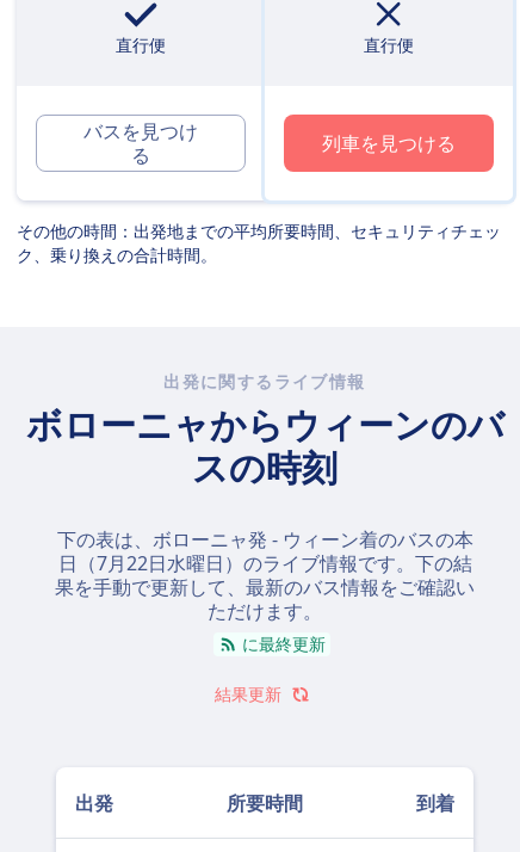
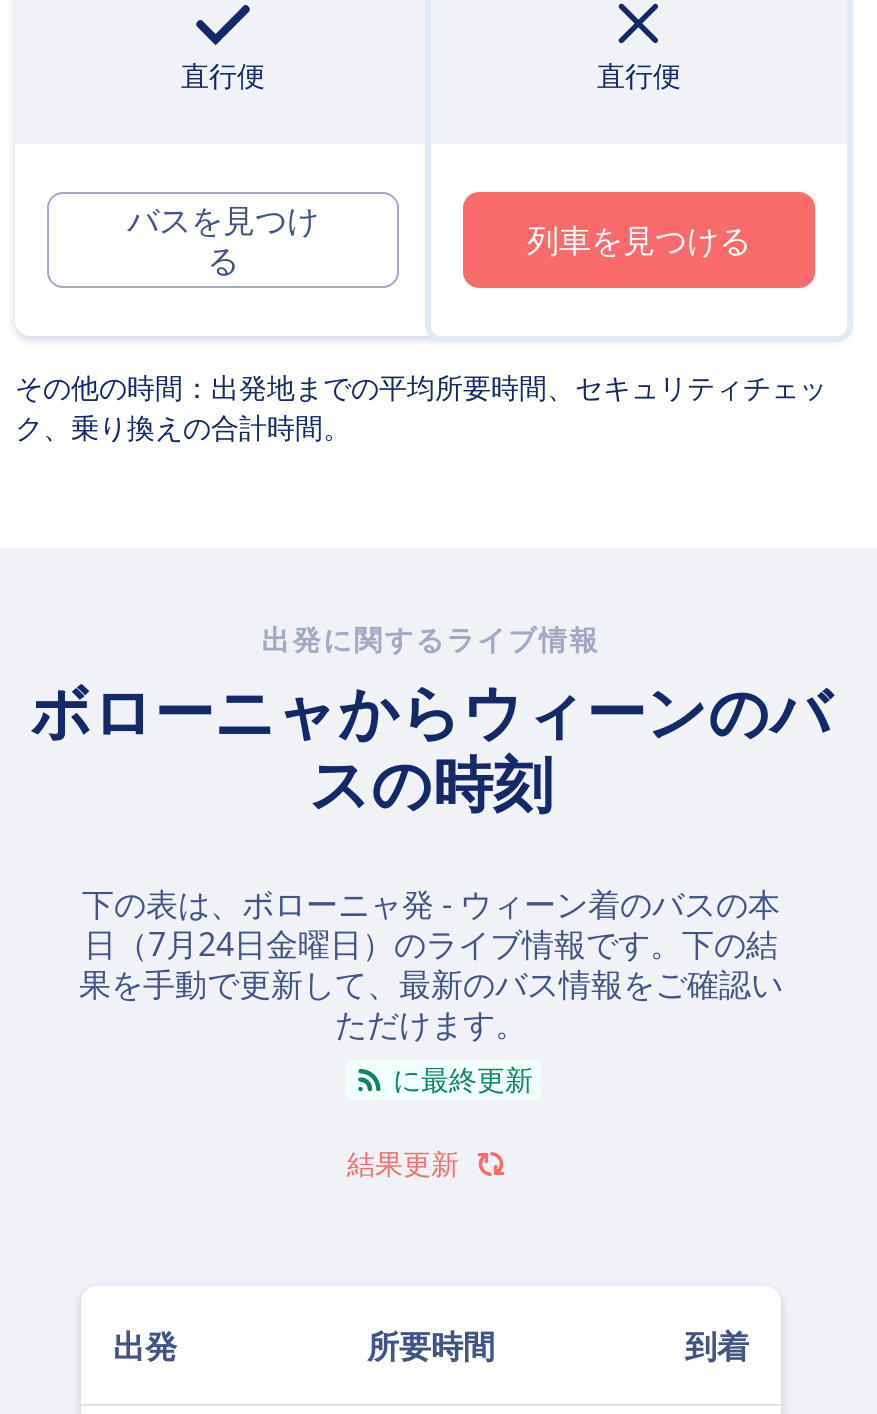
[58,550,472,576] 日（7月22日水曜日）のライブ情報です。下の結 -> [84,922,778,966] 日（7月24日金曜日）のライブ情報です。下の結

